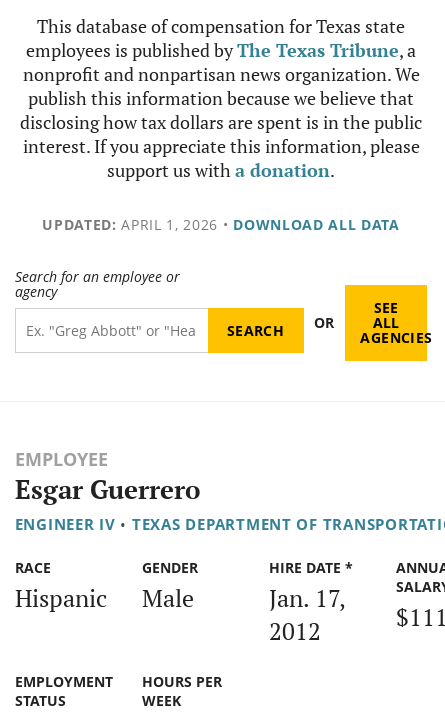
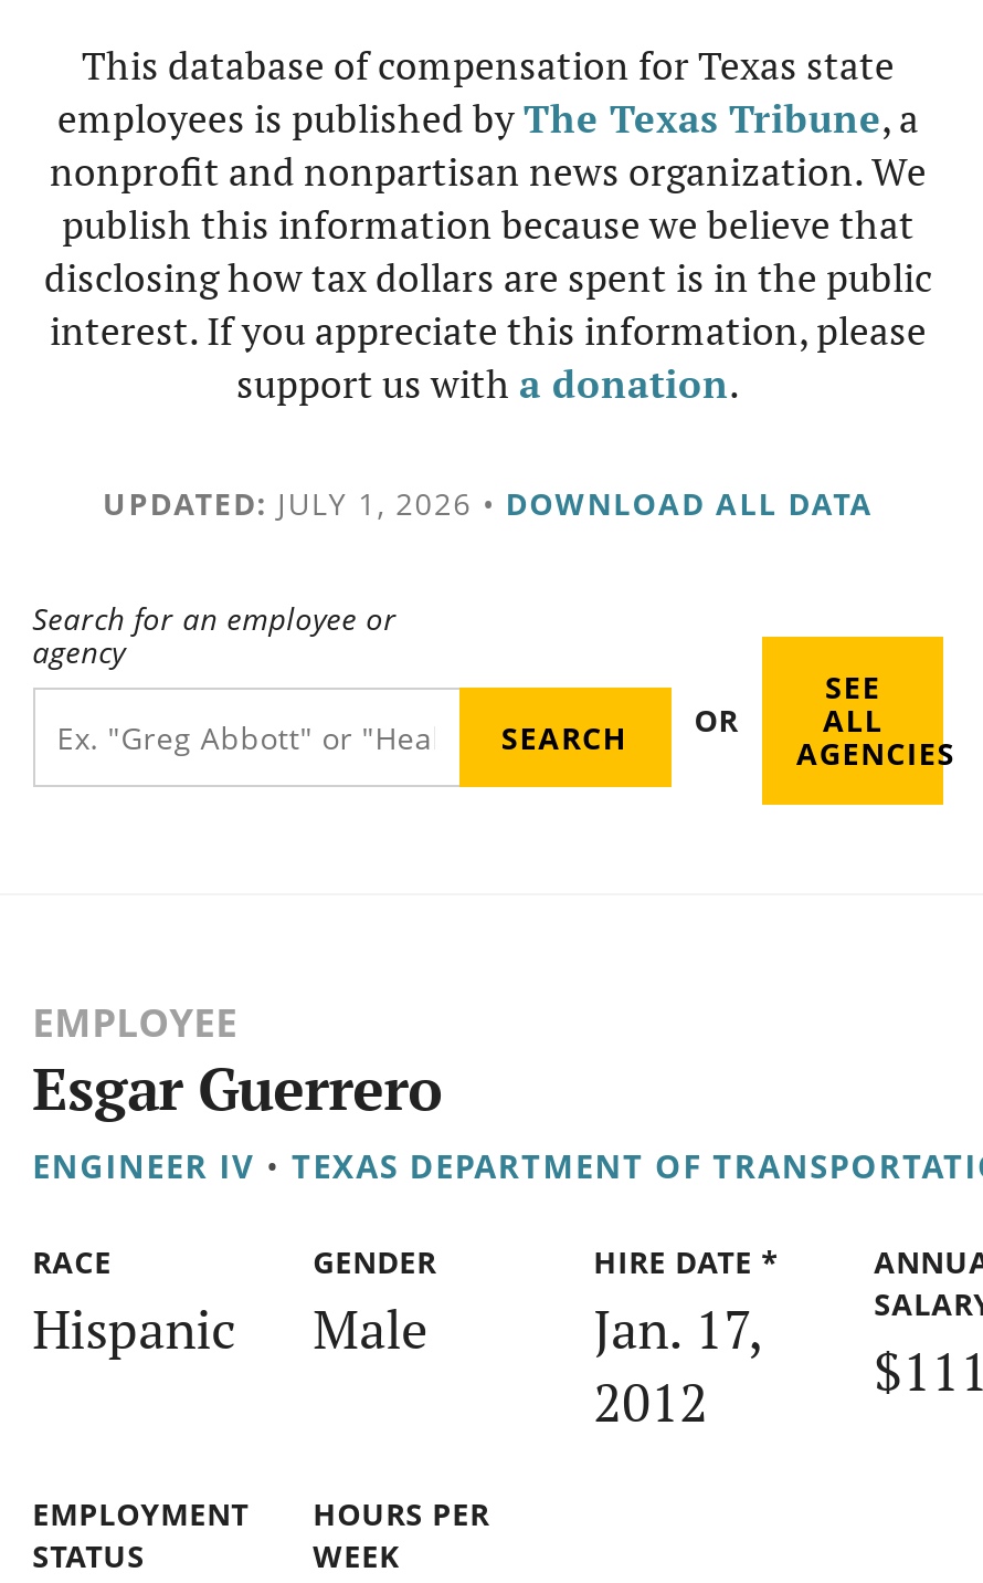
[42,215,400,234] UPDATED: APRIL 1, 2026 • DOWNLOAD ALL DATA -> [103,482,874,524] UPDATED: JULY 1, 2026 • DOWNLOAD ALL DATA

